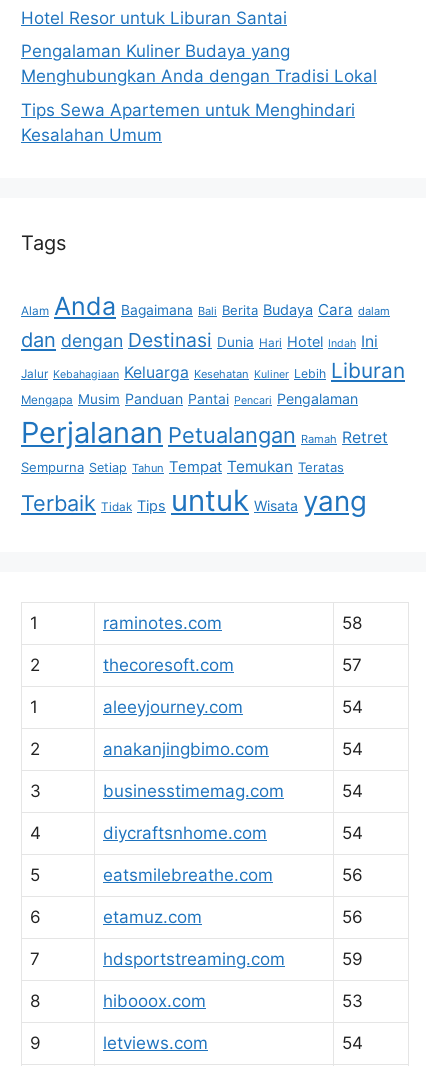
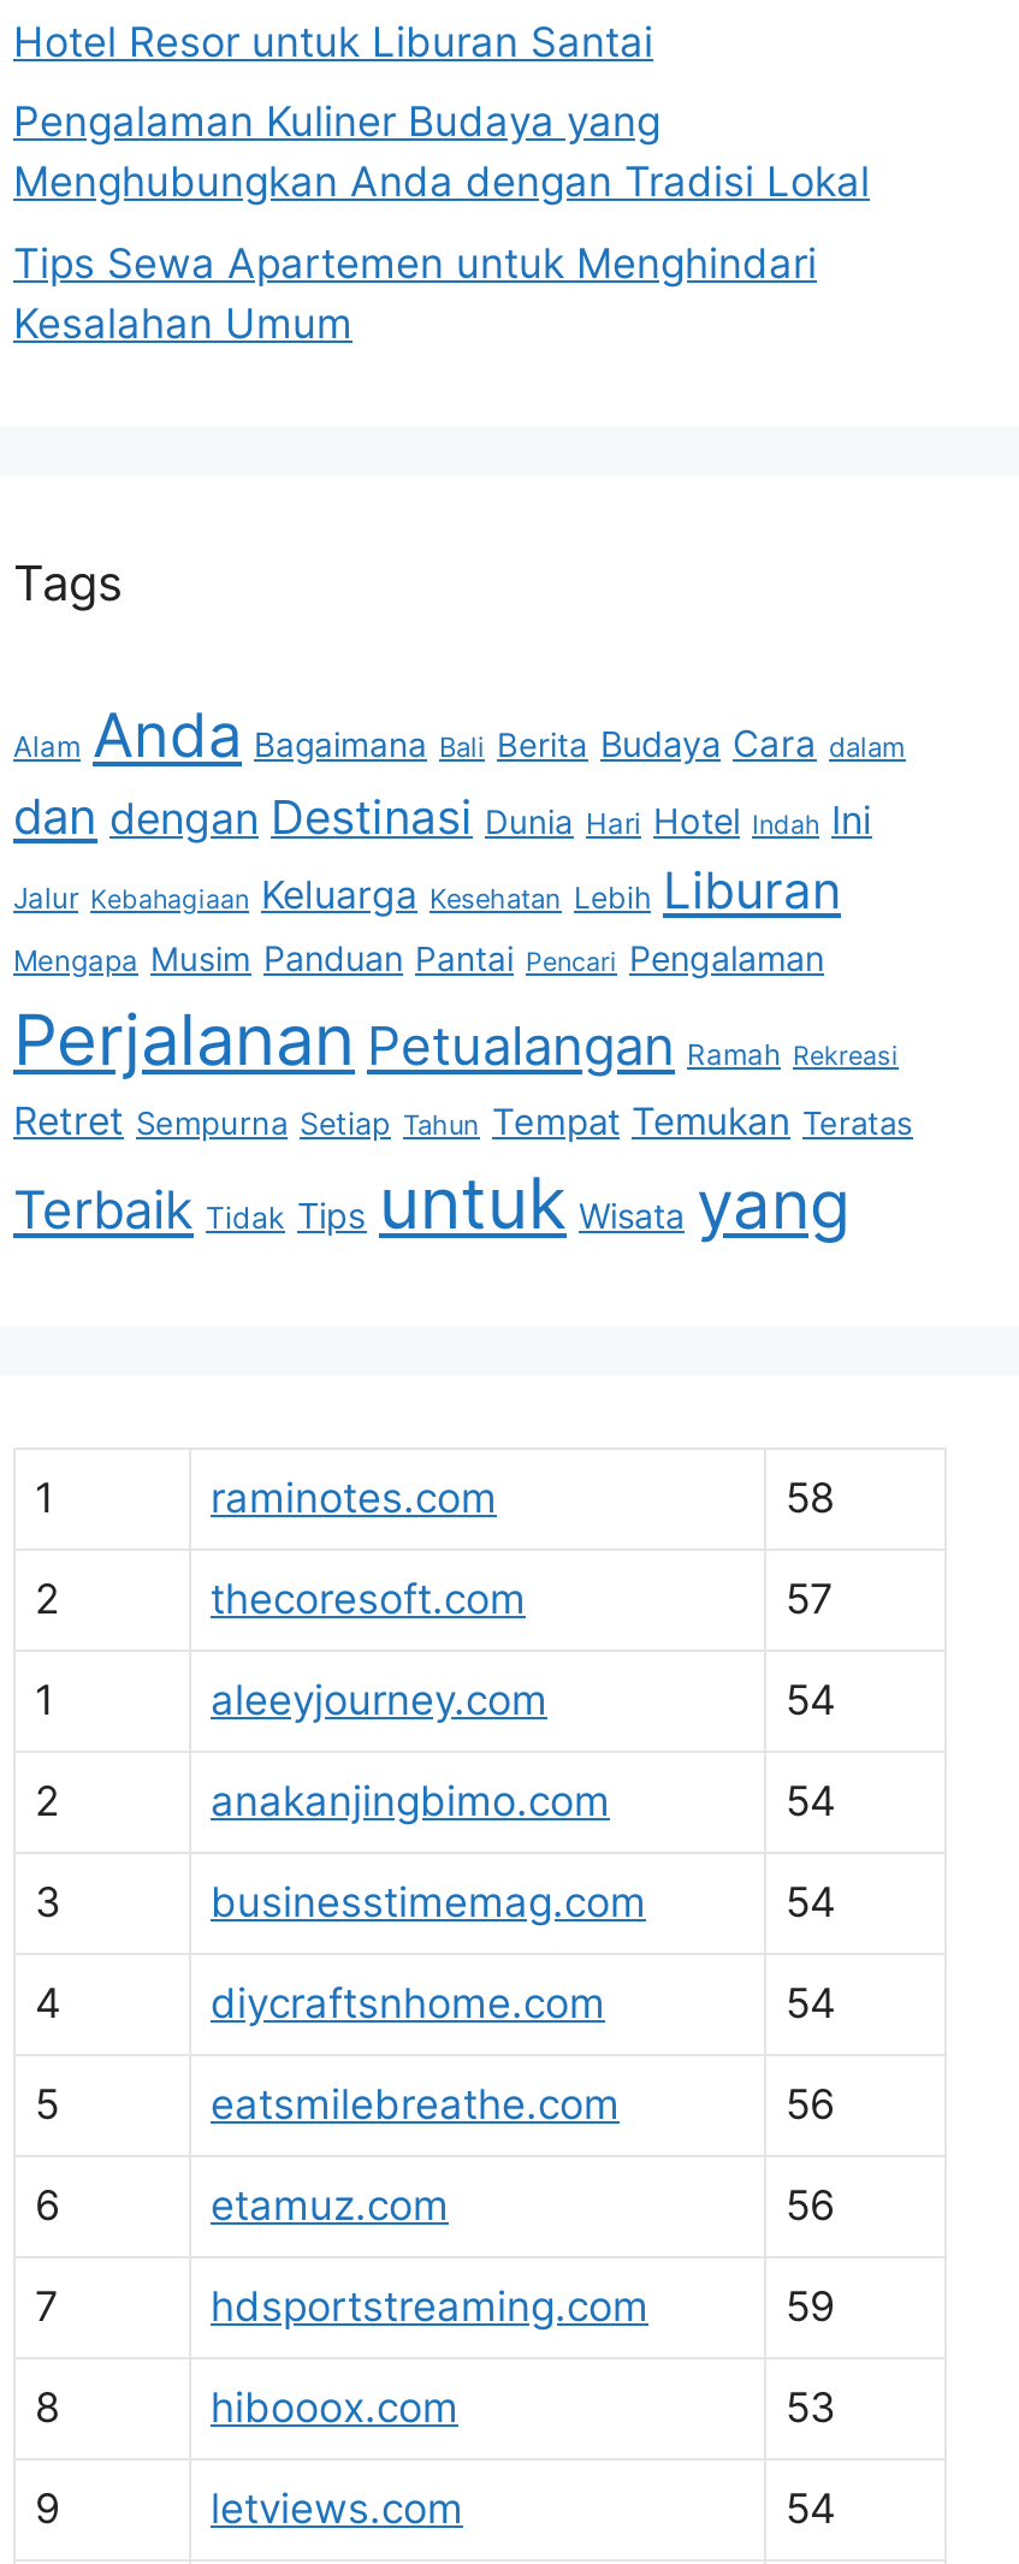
[21,358,405,383] Jalur Kebahagiaan Keluarga Kesehatan Kuliner Lebih Liburan -> [13,860,841,920] Jalur Kebahagiaan Keluarga Kesehatan Lebih Liburan
[21,415,388,476] Perjalanan Petualangan Ramah Retret | Sempurna Setiap Tahun Tempat Temukan Teratas -> [13,997,913,1144] Perjalanan Petualangan Ramah Rekreasi | Retret Sempurna Setiap Tahun Tempat Temukan Teratas

